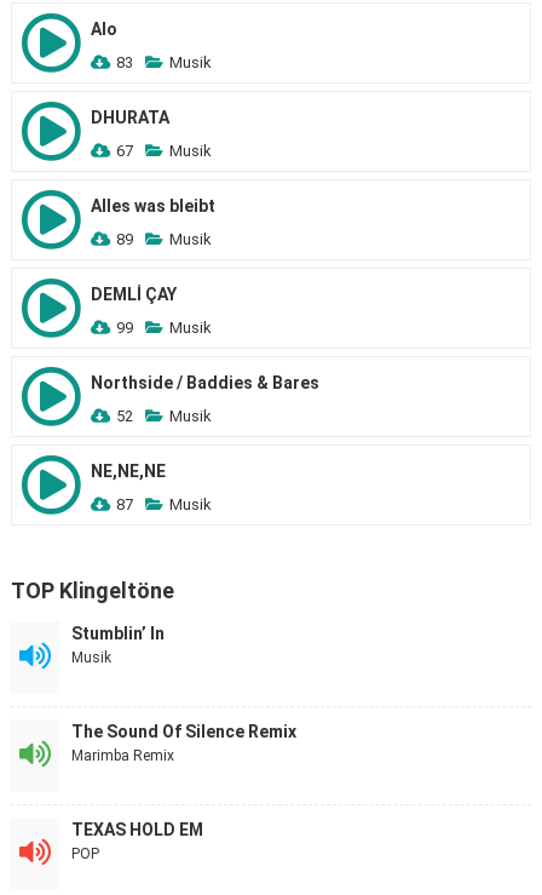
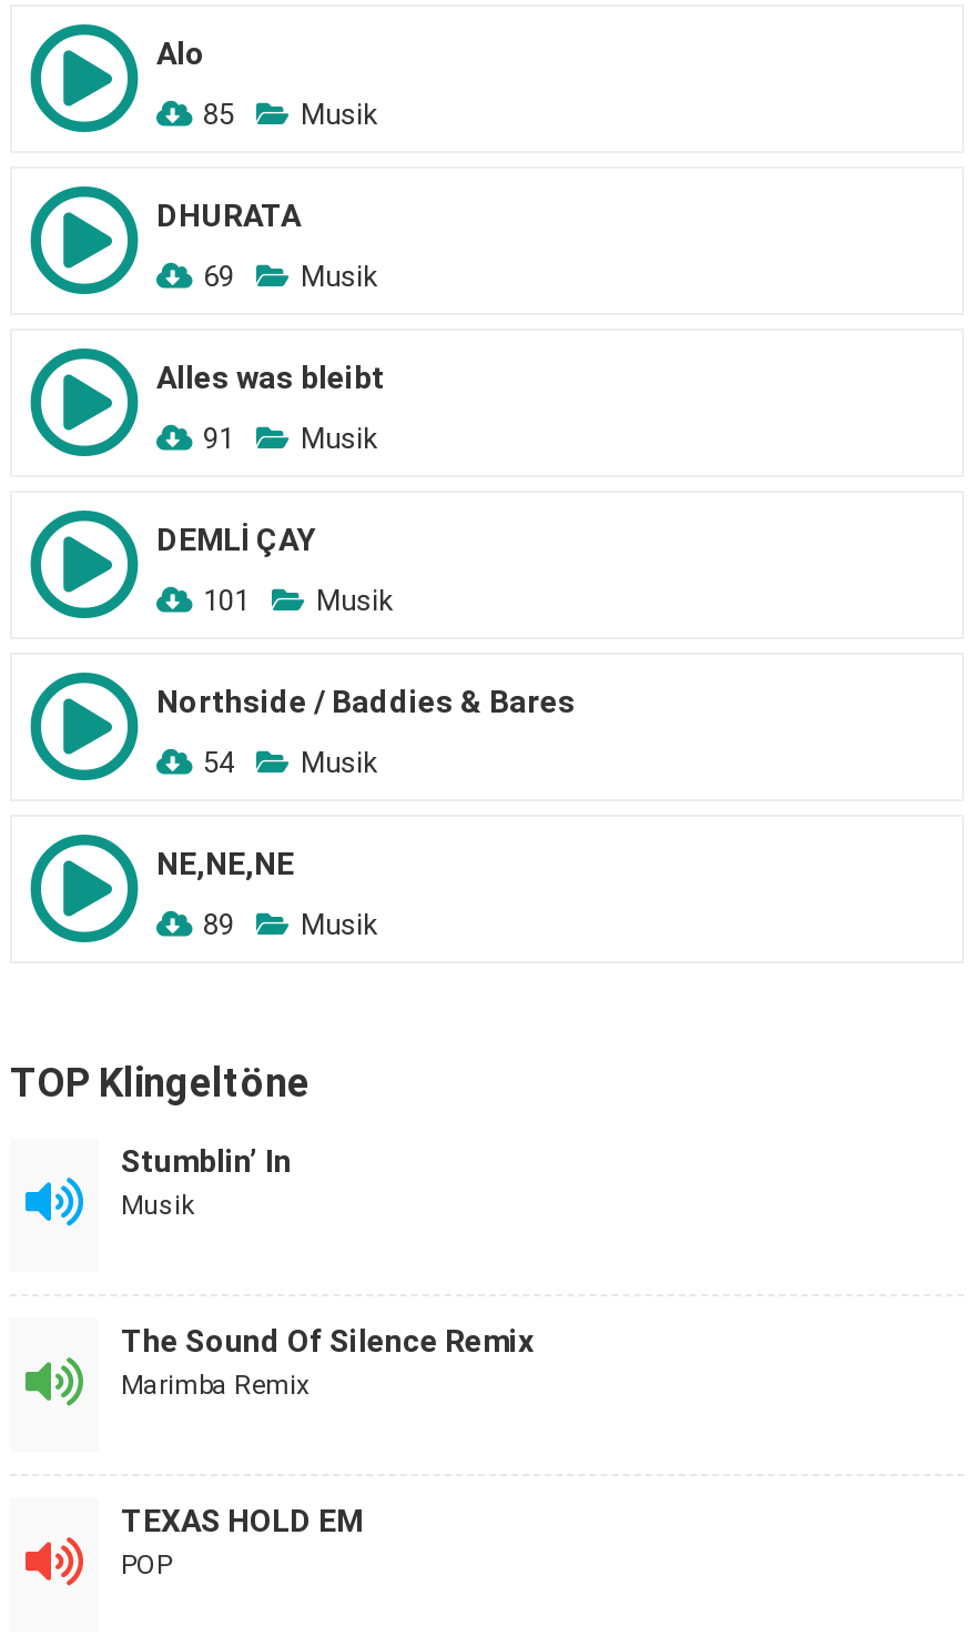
[116,53,212,71] 83 Musik -> [203,98,378,131] 85 Musik
[116,142,212,160] 67 Musik -> [203,260,378,293] 69 Musik
[116,230,212,248] 89 Musik -> [203,422,378,455] 91 Musik
[116,319,212,337] 99 Musik -> [203,584,394,617] 101 Musik
[116,407,212,425] 52 Musik -> [203,746,378,779] 54 Musik
[116,495,212,514] 87 Musik -> [203,908,378,941] 89 Musik

